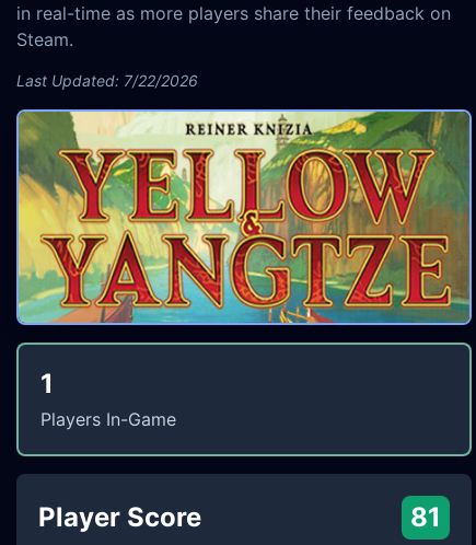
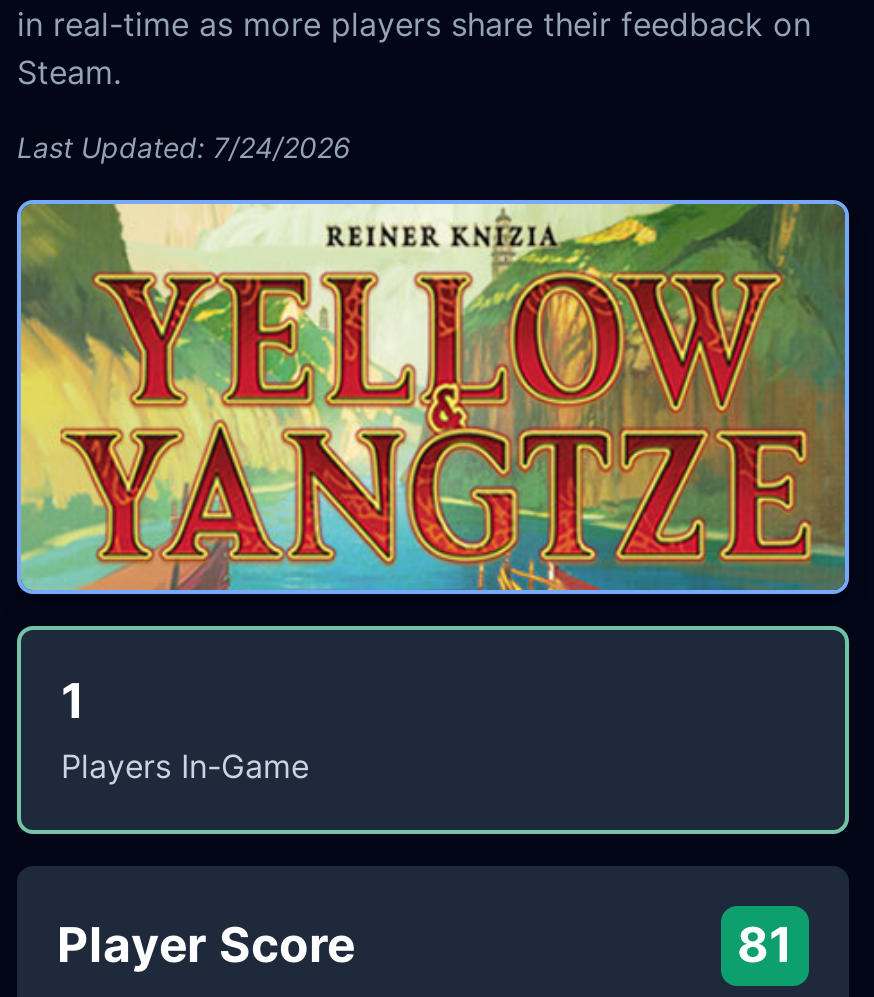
[16,71,198,90] Last Updated: 7/22/2026 -> [17,130,351,164] Last Updated: 7/24/2026

